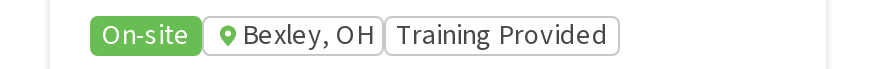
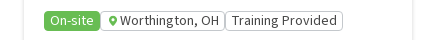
[242,16,608,56] Bexley, OH Training Provided -> [120,11,337,31] Worthington, OH Training Provided

